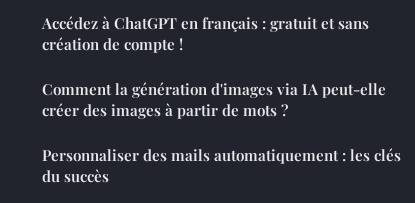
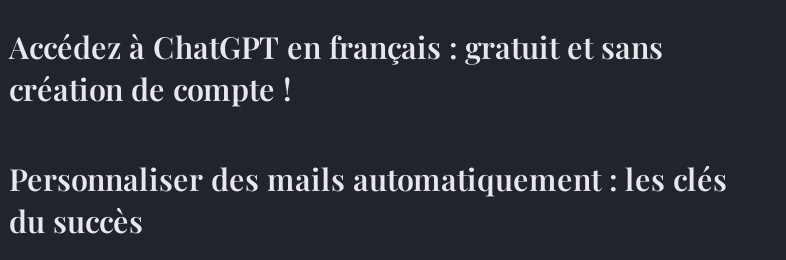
[42,79,386,120] Comment la génération d'images via IA peut-elle | créer des images à partir de mots ? -> none

